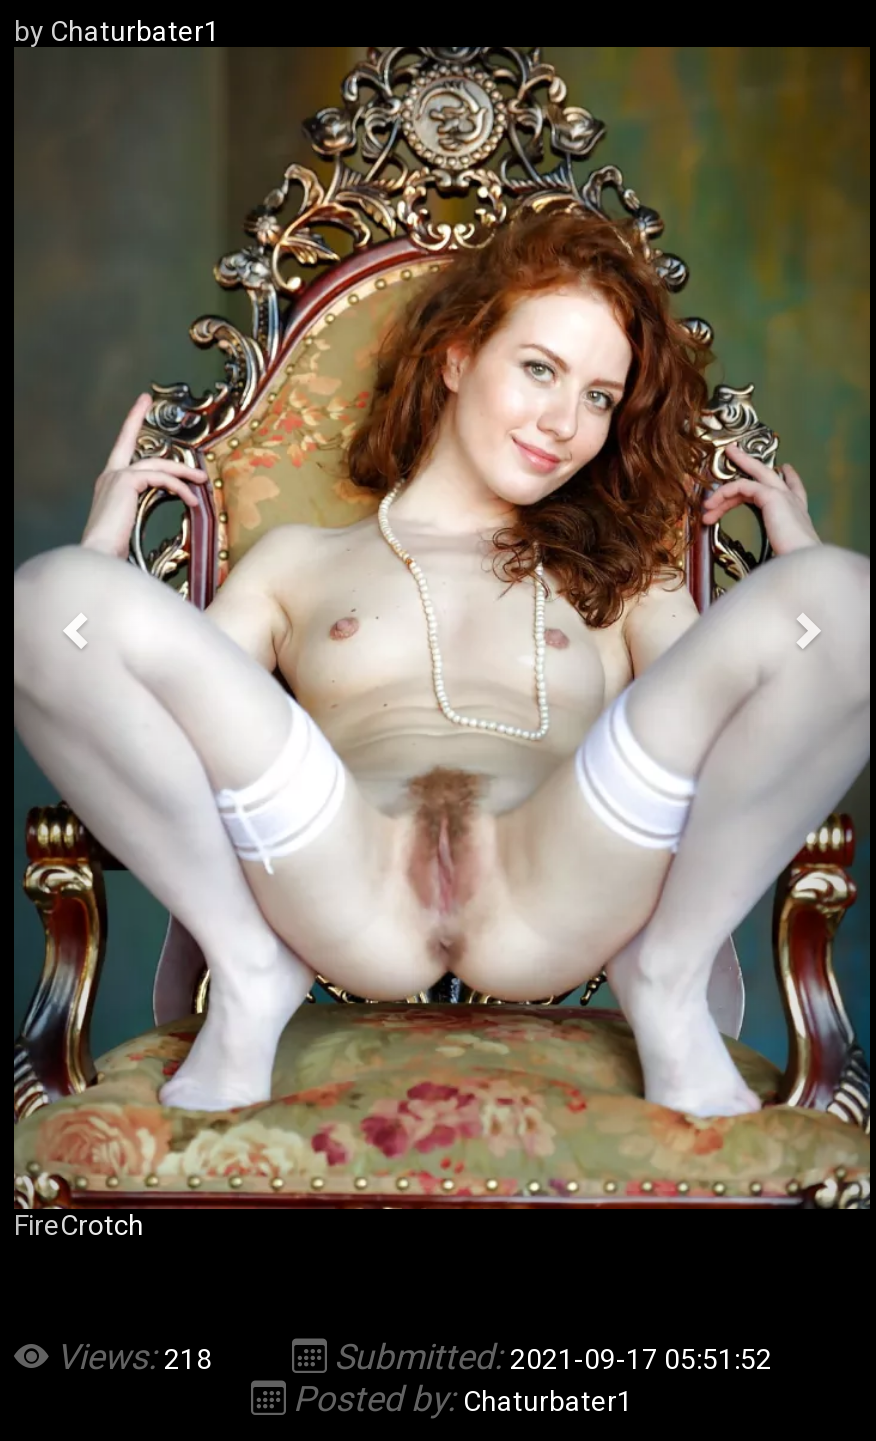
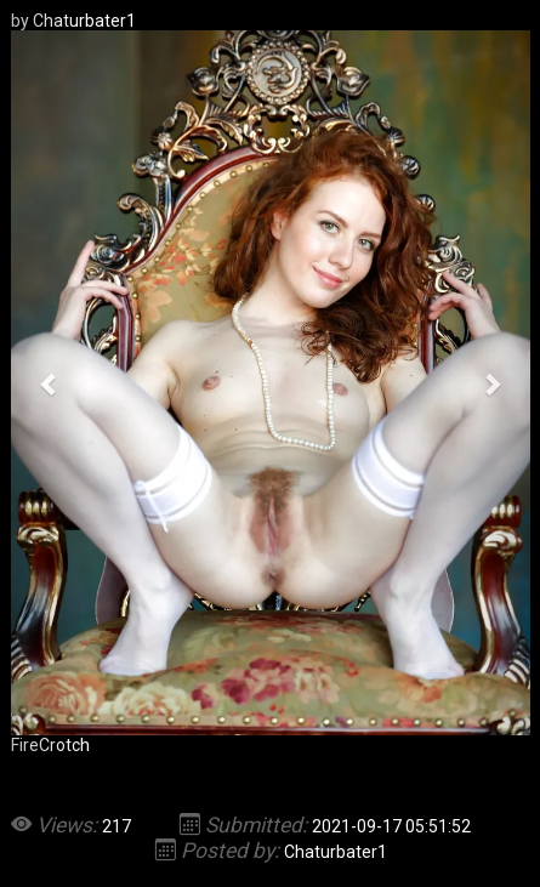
[48,1337,212,1377] Views: 218 -> [32,813,131,837] Views: 217

